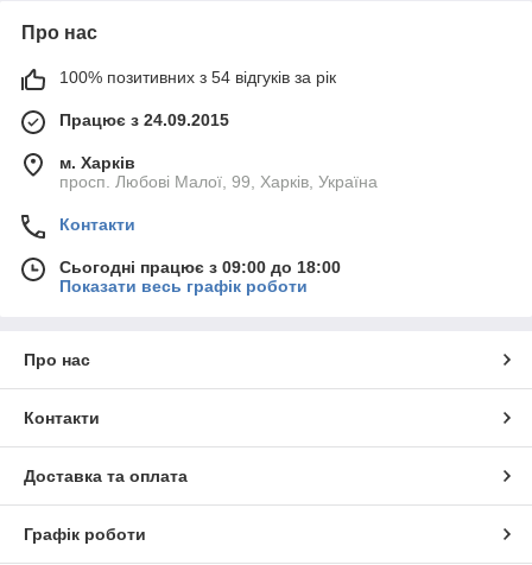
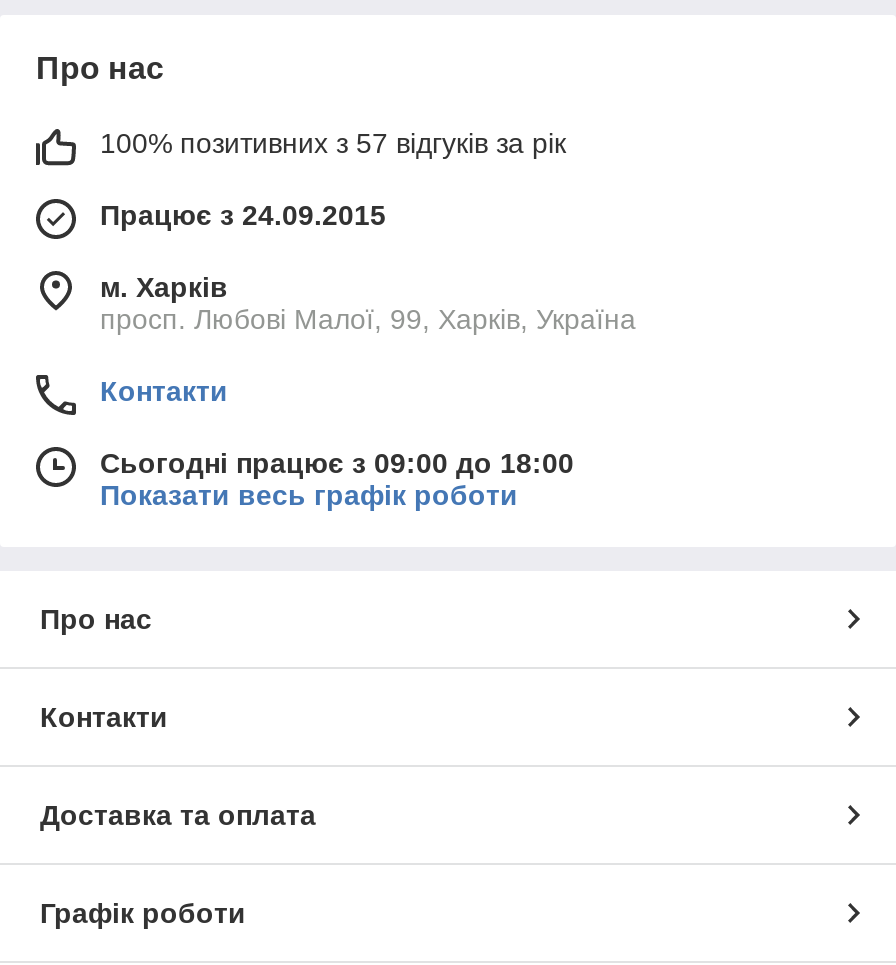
[59,67,336,86] 100% позитивних з 54 відгуків за рік -> [100,127,566,159] 100% позитивних з 57 відгуків за рік

